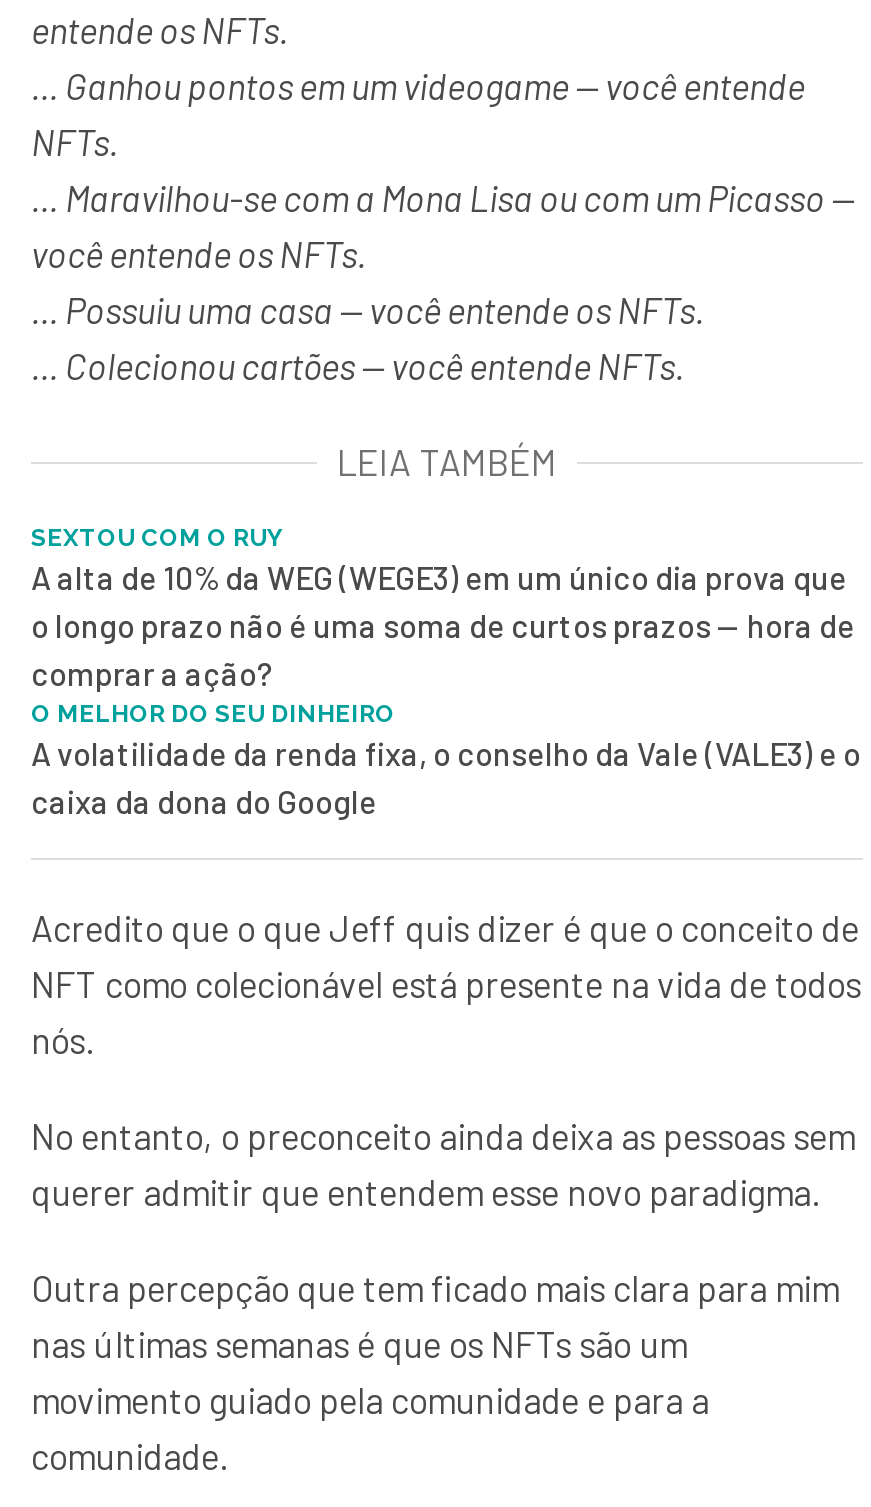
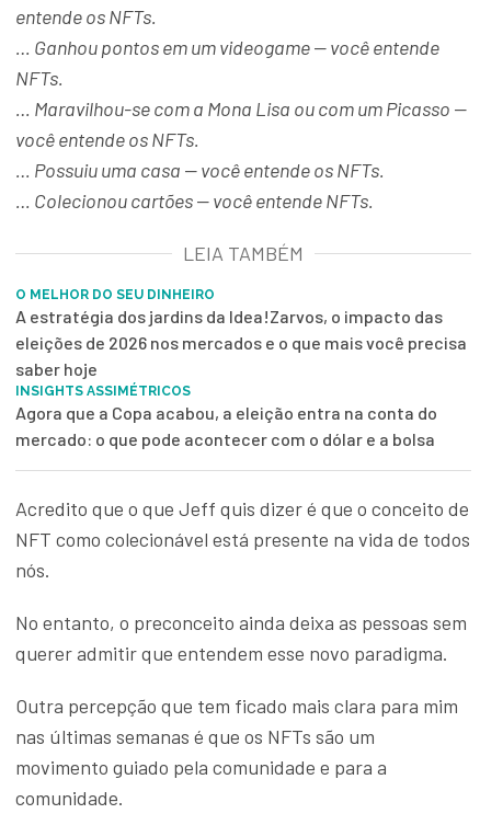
[31,525,855,693] SEXTOU COM O RUY | A alta de 10% da WEG (WEGE3) em um único dia prova que | o longo prazo não é uma soma de curtos prazos — hora de | comprar a ação? -> none
moved [31,701,395,729] -> [15,287,215,303]: O MELHOR DO SEU DINHEIRO
[31,735,861,821] A volatilidade da renda fixa, o conselho da Vale (VALE3) e o | caixa da dona do Google -> [15,306,467,450] A estratégia dos jardins da Idea!Zarvos, o impacto das | eleições de 2026 nos mercados e o que mais você precisa | saber hoje | INSIGHTS ASSIMÉTRICOS | Agora que a Copa acabou, a eleição entra na conta do | mercado: o que pode acontecer com o dólar e a bolsa

